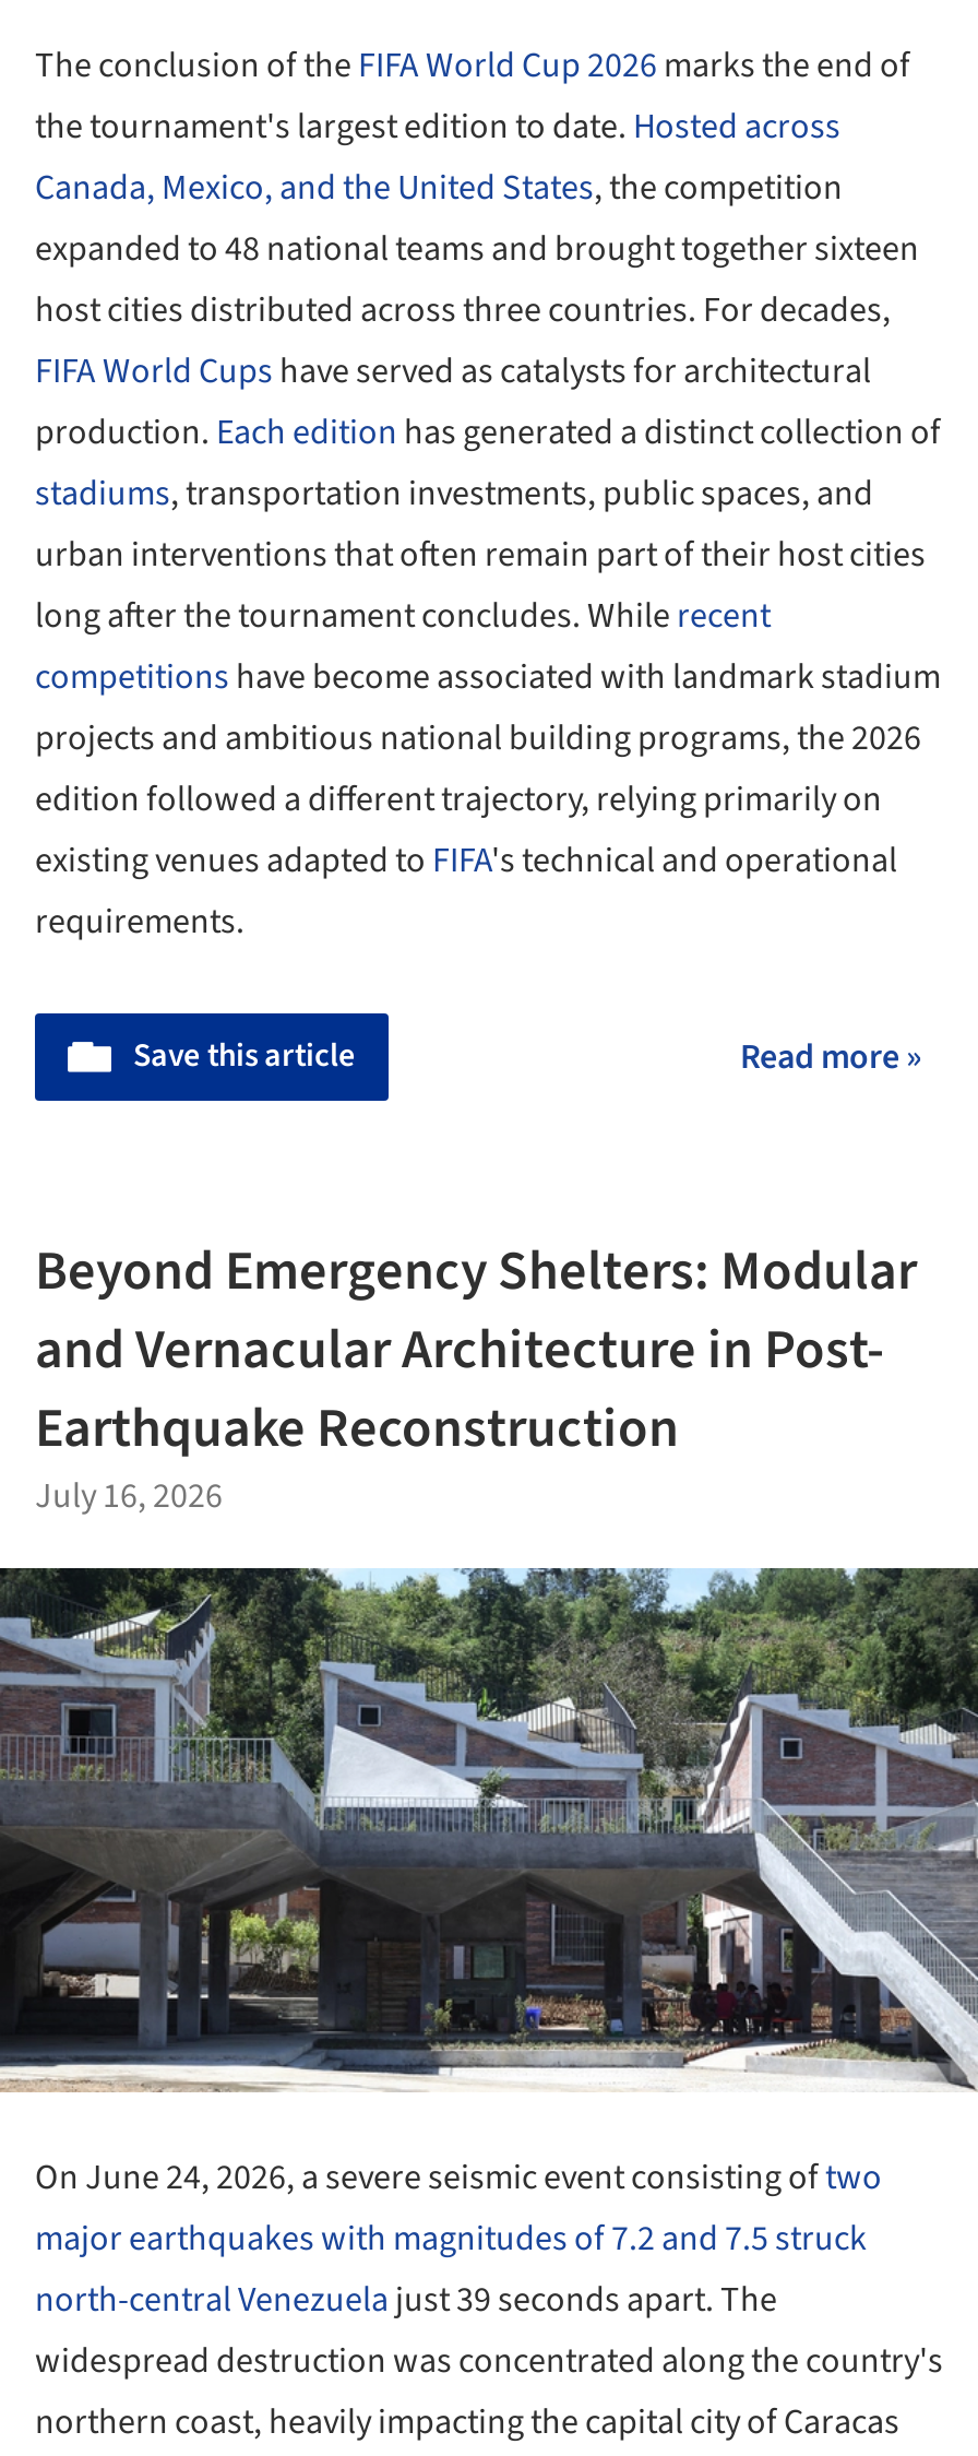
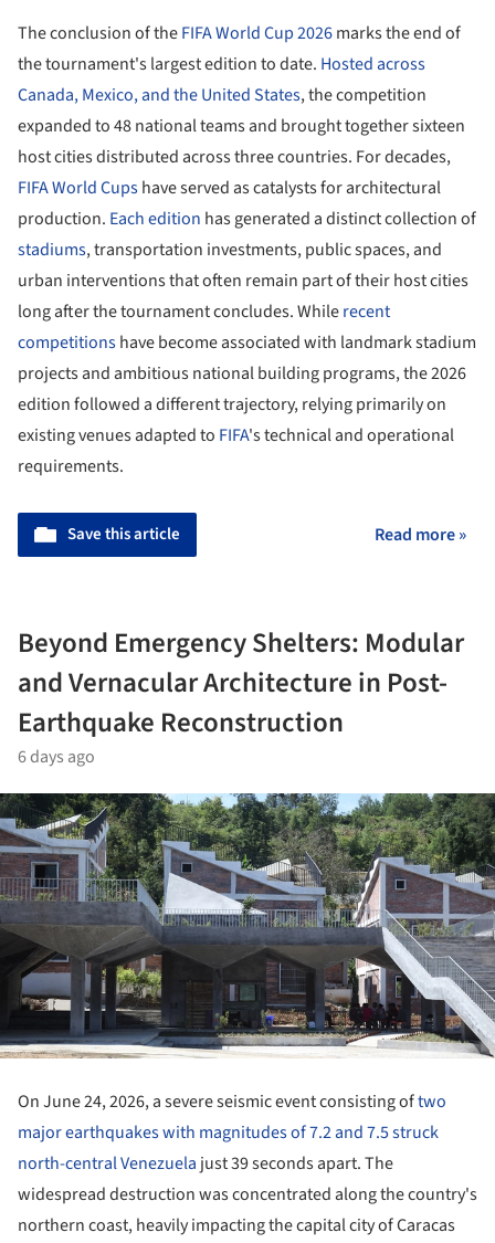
[35,1473,223,1521] July 16, 2026 -> [18,745,95,769] 6 days ago

